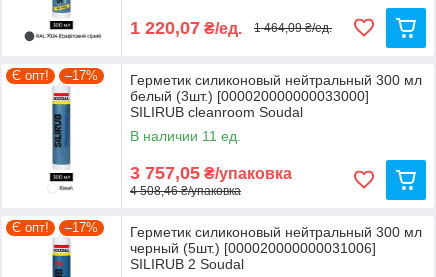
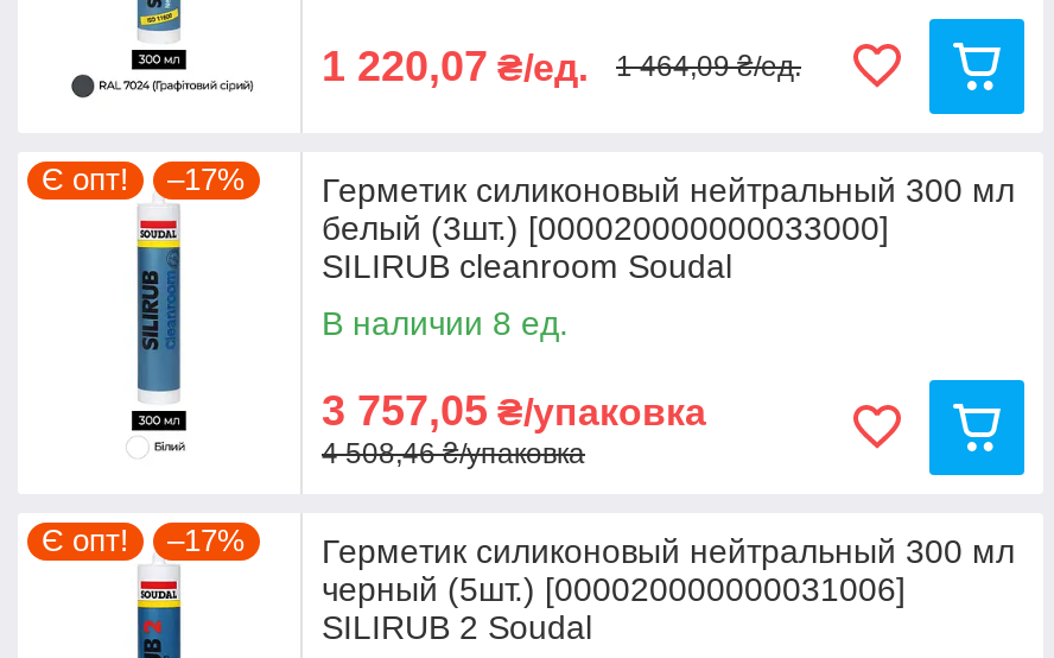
[130,128,241,144] В наличии 11 ед. -> [322,304,569,342] В наличии 8 ед.

